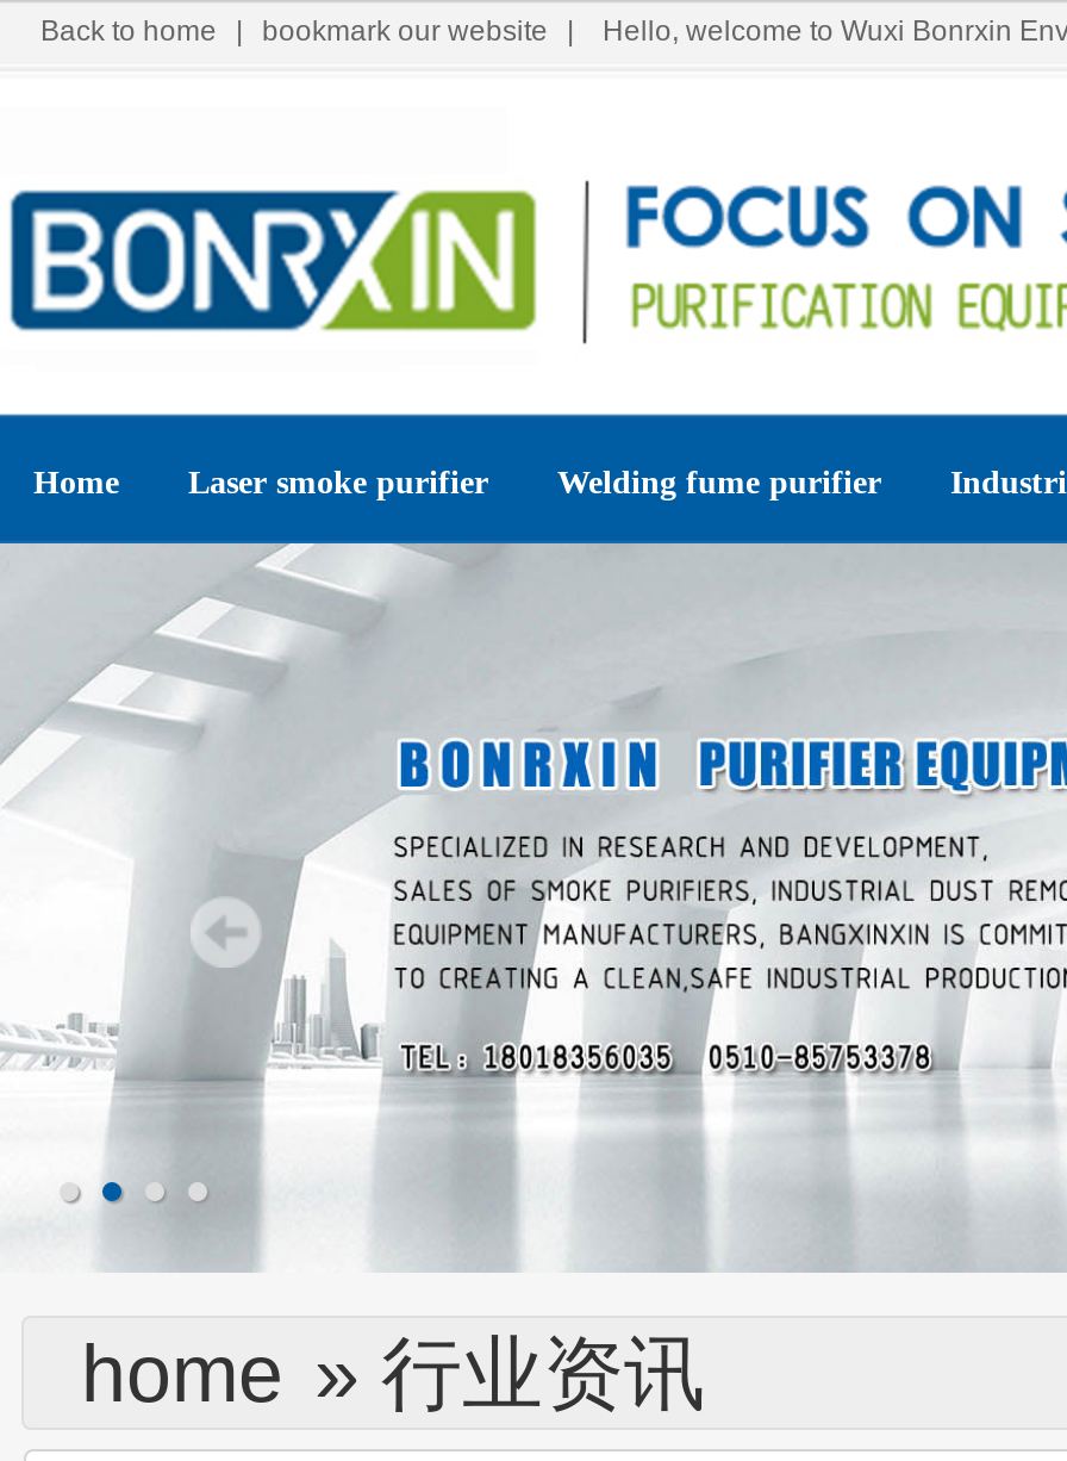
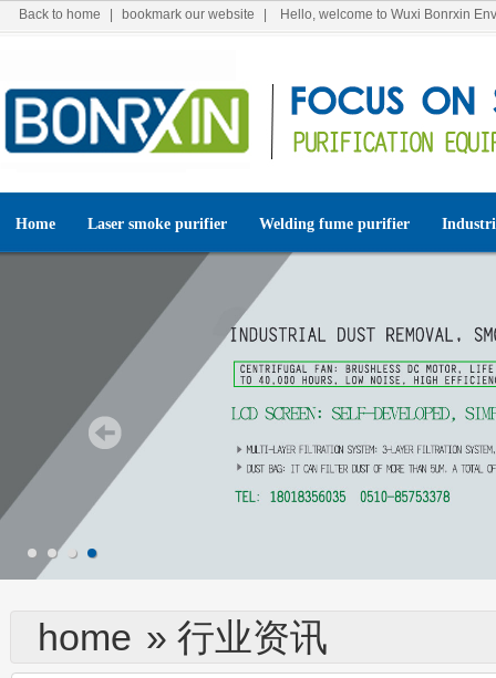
[7,541,1060,1273] [image] -> [3,252,493,590] [image]

